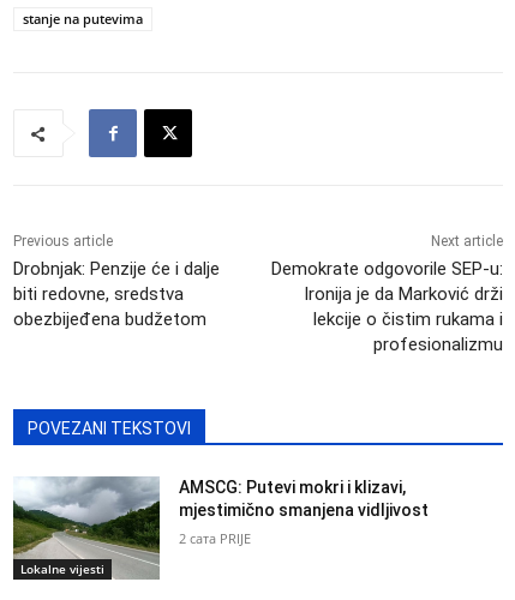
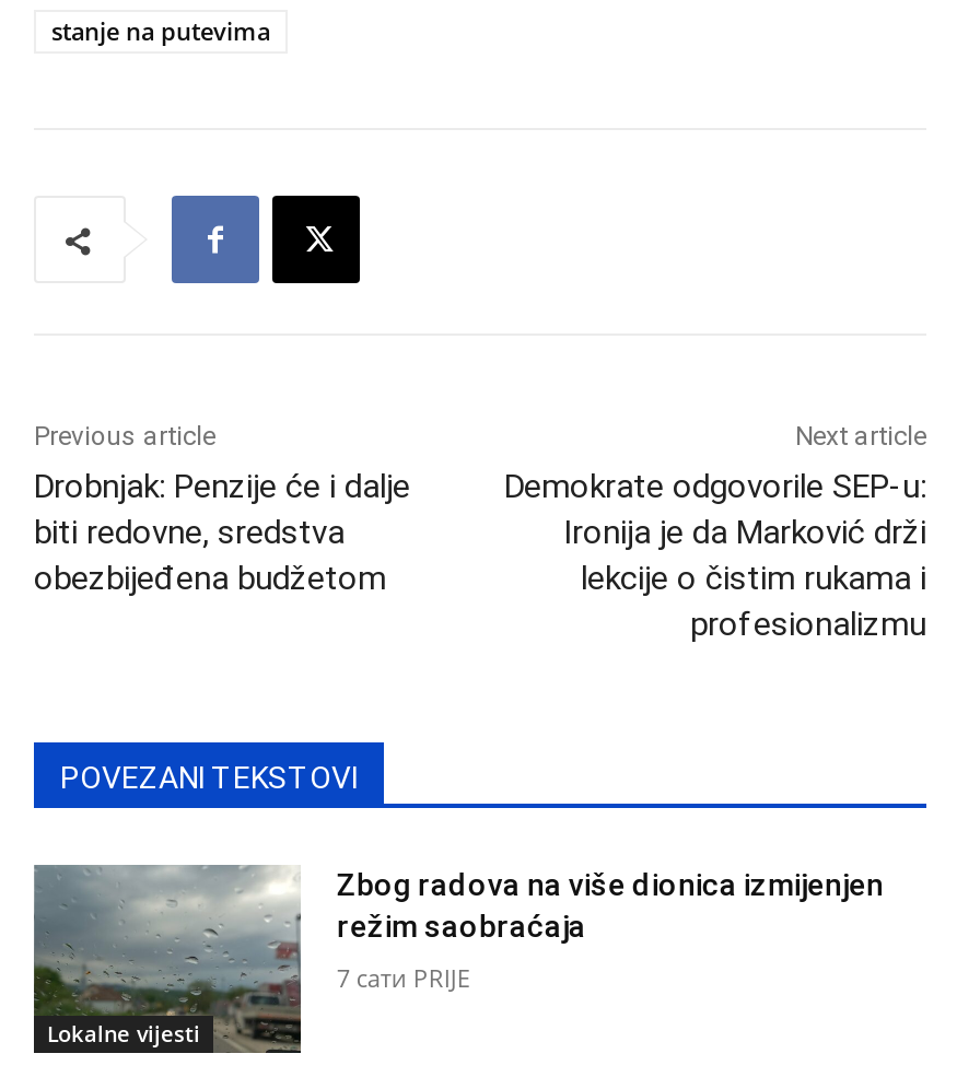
[12,476,429,578] [image] | AMSCG: Putevi mokri i klizavi, | mjestimično smanjena vidljivost -> [32,863,884,1053] [image] | Zbog radova na više dionica izmijenjen | režim saobraćaja
[179,529,251,547] 2 сата PRIJE -> [337,962,470,994] 7 сати PRIJE

